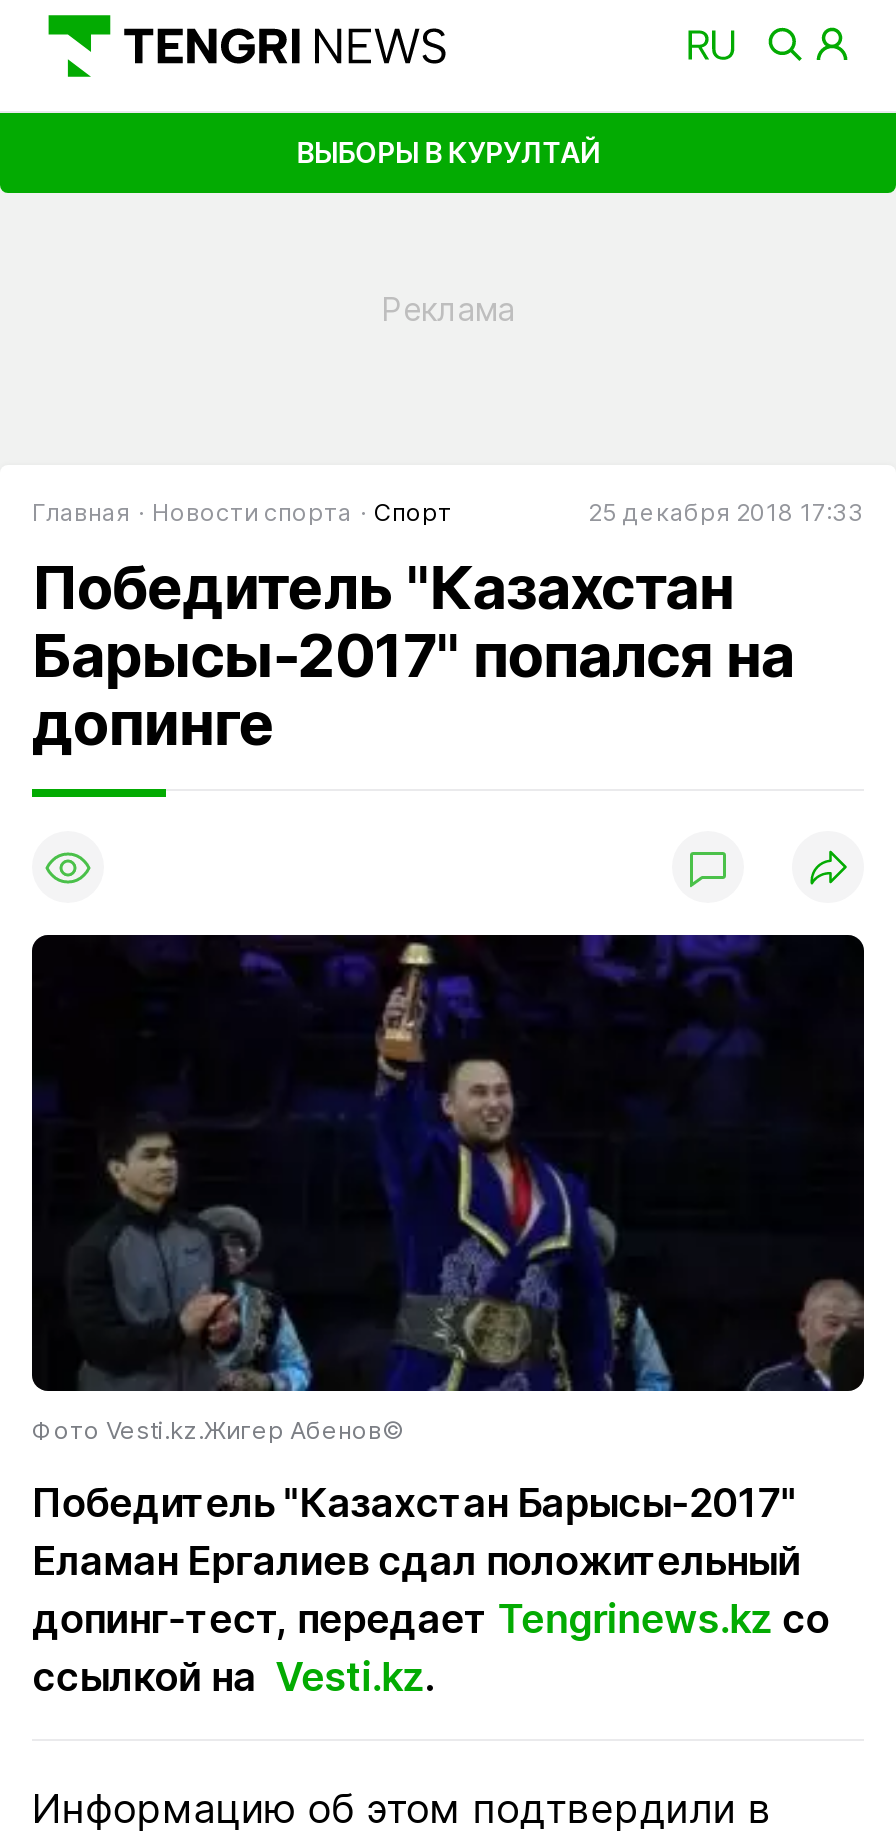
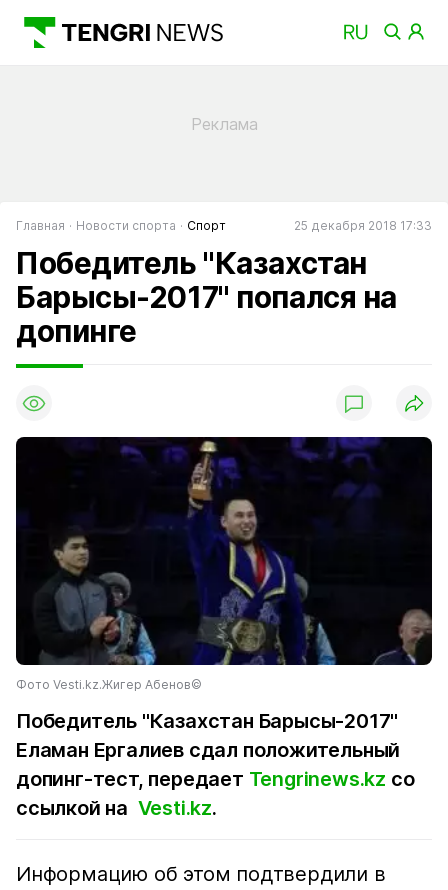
[296,134,600,168] ВЫБОРЫ В КУРУЛТАЙ -> none

